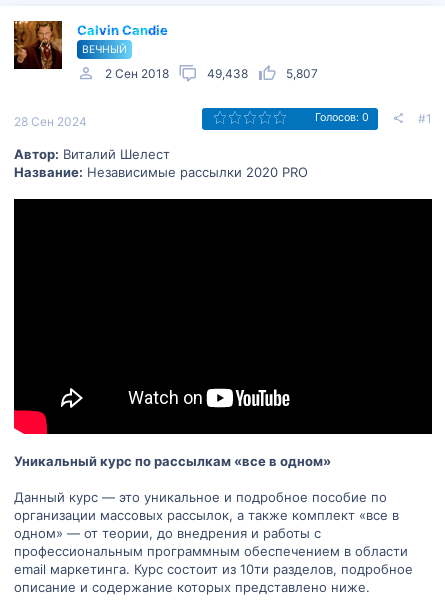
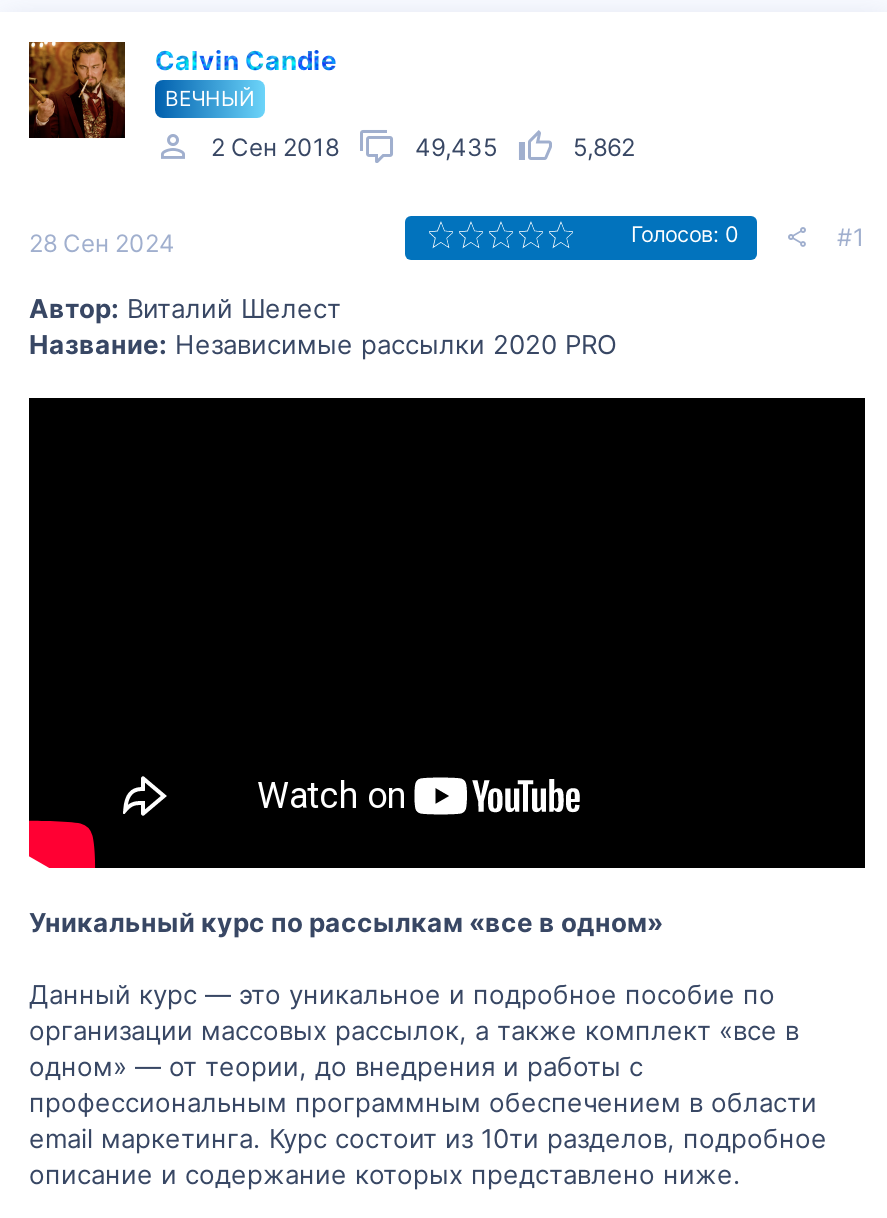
[207,66,248,81] 49,438 -> [415,131,497,161] 49,435
[286,66,318,81] 5,807 -> [573,131,635,161] 5,862

